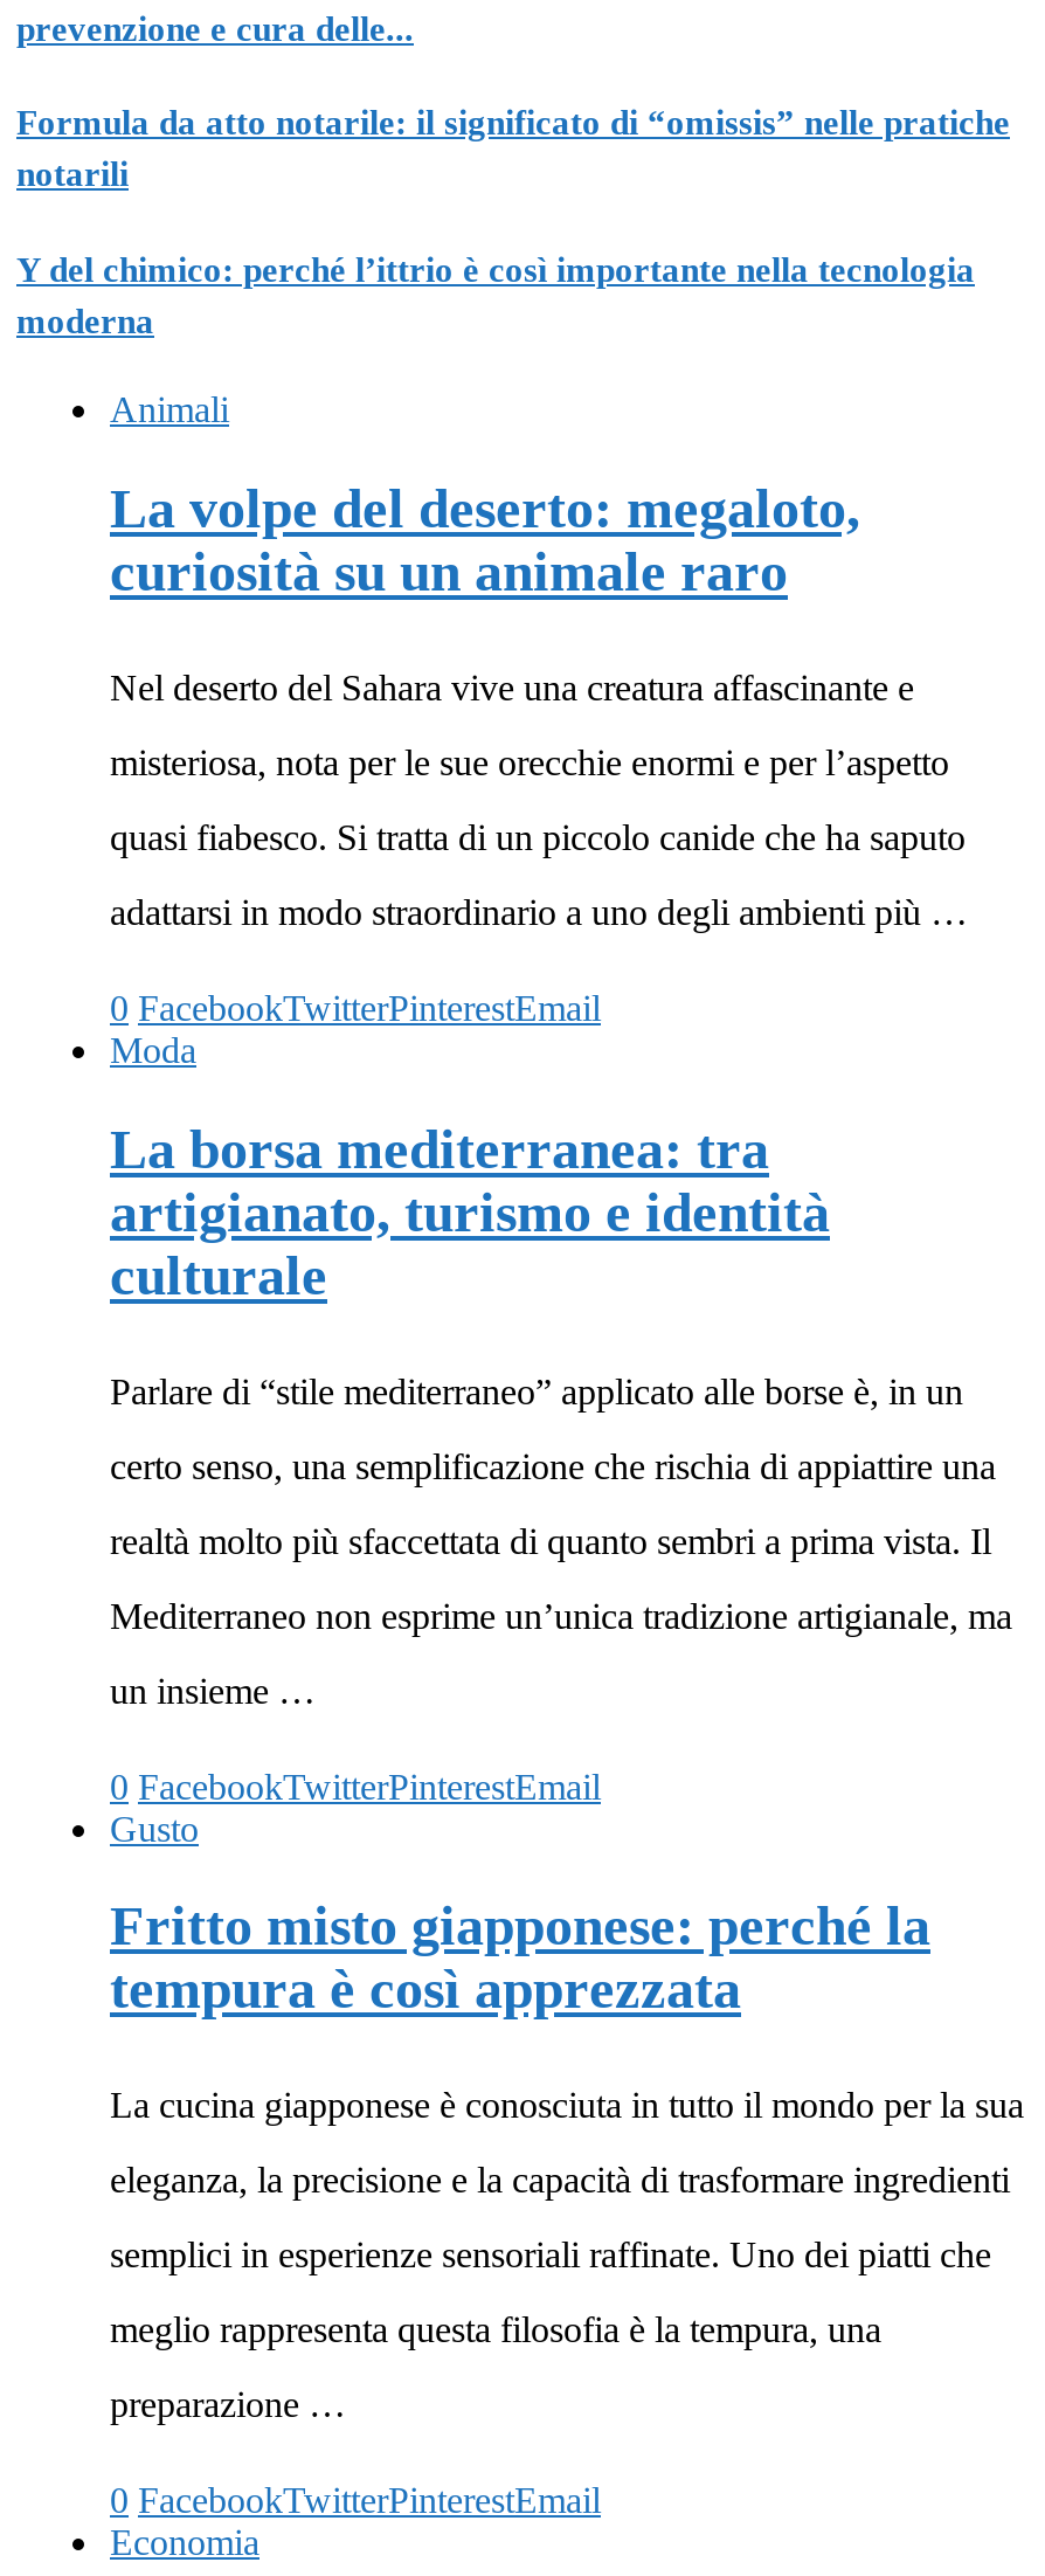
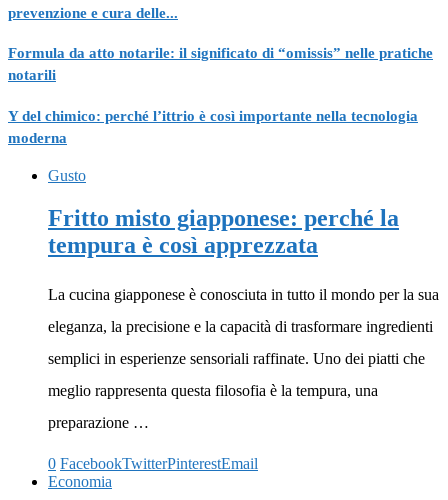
[110,389,1012,1805] Animali | La volpe del deserto: megaloto, | curiosità su un animale raro | Nel deserto del Sahara vive una creatura affascinante e | misteriosa, nota per le sue orecchie enormi e per l’aspetto | quasi fiabesco. Si tratta di un piccolo canide che ha saputo | adattarsi in modo straordinario a uno degli ambienti più … | 0 FacebookTwitterPinterestEmail | Moda | La borsa mediterranea: tra | artigianato, turismo e identità | culturale | Parlare di “stile mediterraneo” applicato alle borse è, in un | certo senso, una semplificazione che rischia di appiattire una | realtà molto più sfaccettata di quanto sembri a prima vista. Il | Mediterraneo non esprime un’unica tradizione artigianale, ma | un insieme … | 0 FacebookTwitterPinterestEmail -> none

